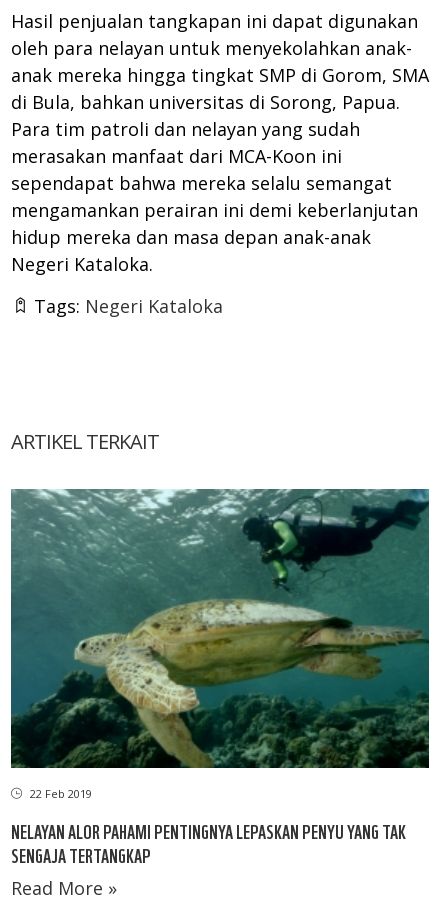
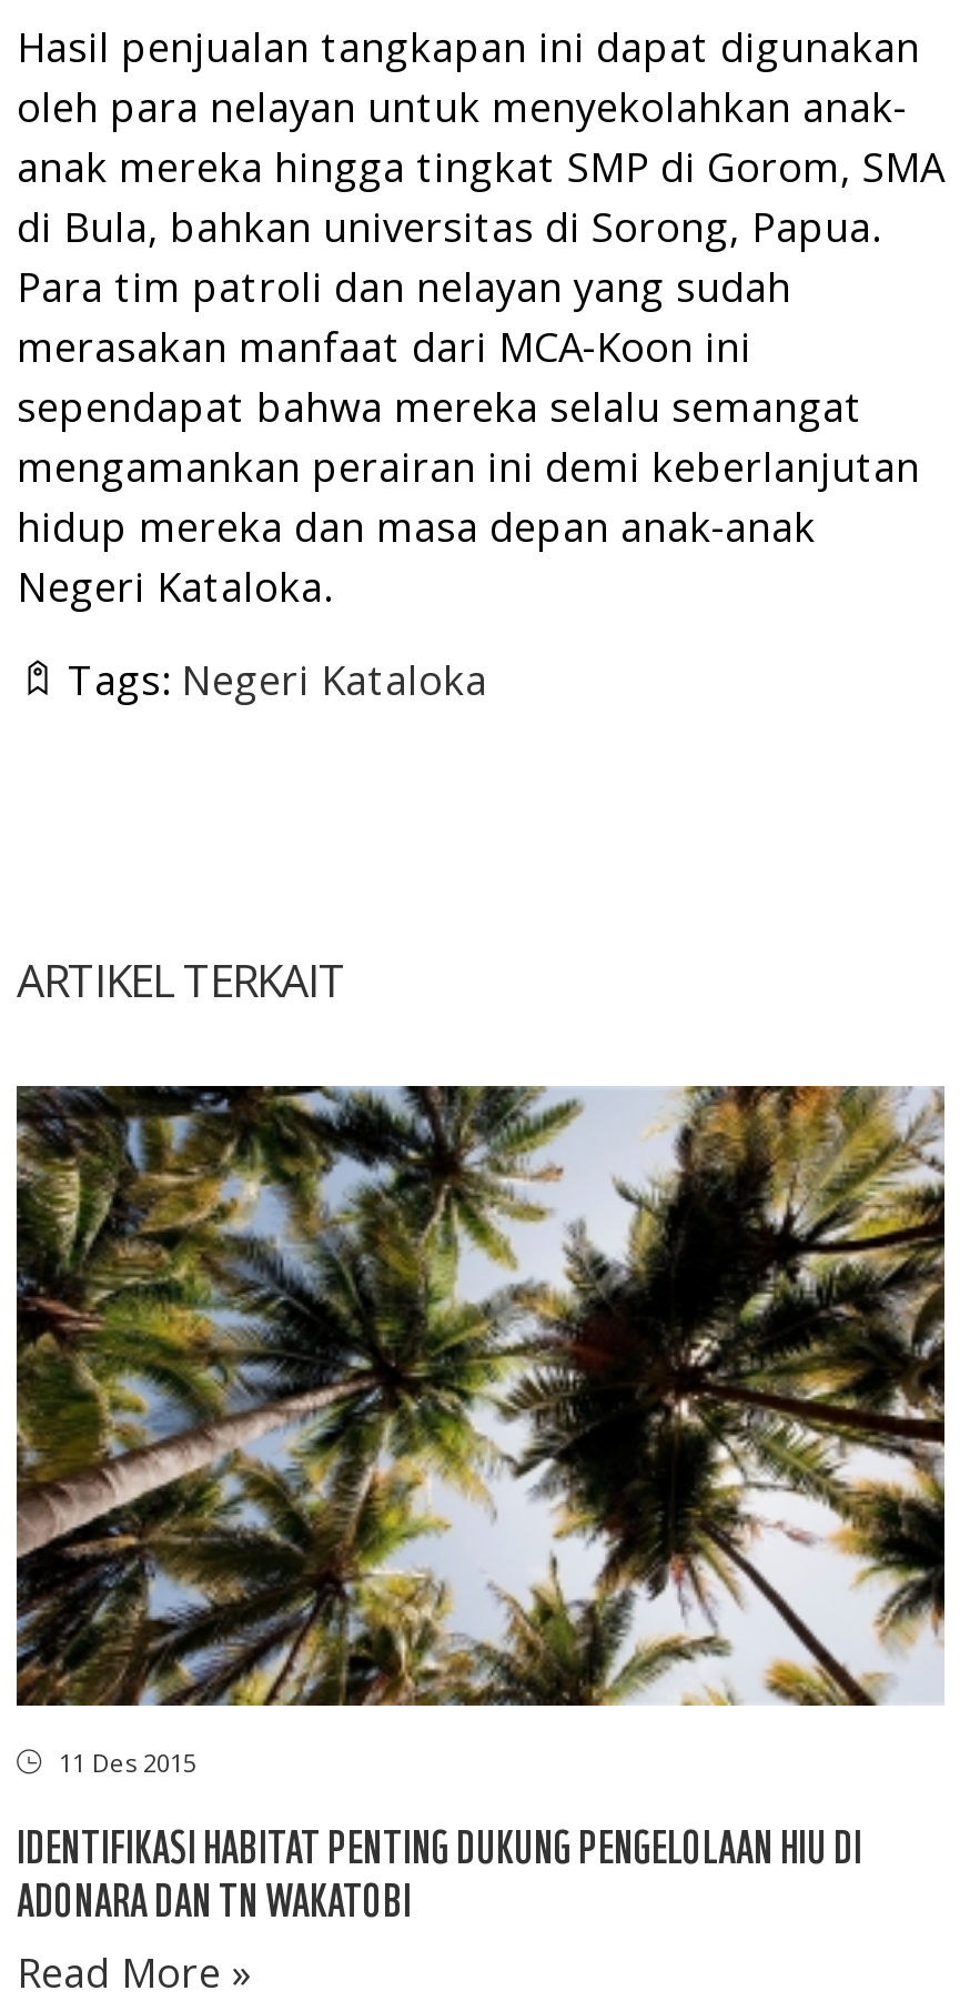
[10,488,430,801] [image] | 22 Feb 2019 -> [14,1084,947,1778] [image] | 11 Des 2015
[11,818,406,867] NELAYAN ALOR PAHAMI PENTINGNYA LEPASKAN PENYU YANG TAK | SENGAJA TERTANGKAP -> [17,1816,862,1925] IDENTIFIKASI HABITAT PENTING DUKUNG PENGELOLAAN HIU DI | ADONARA DAN TN WAKATOBI

